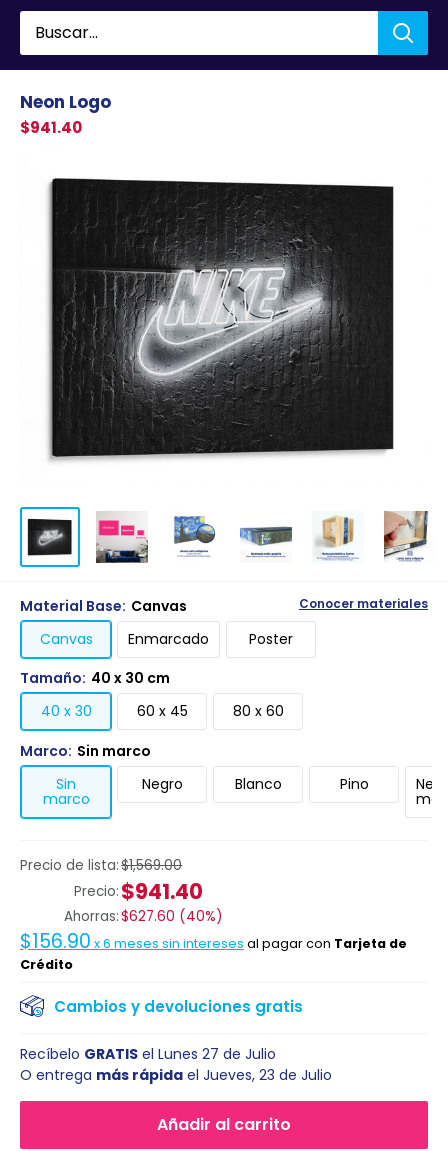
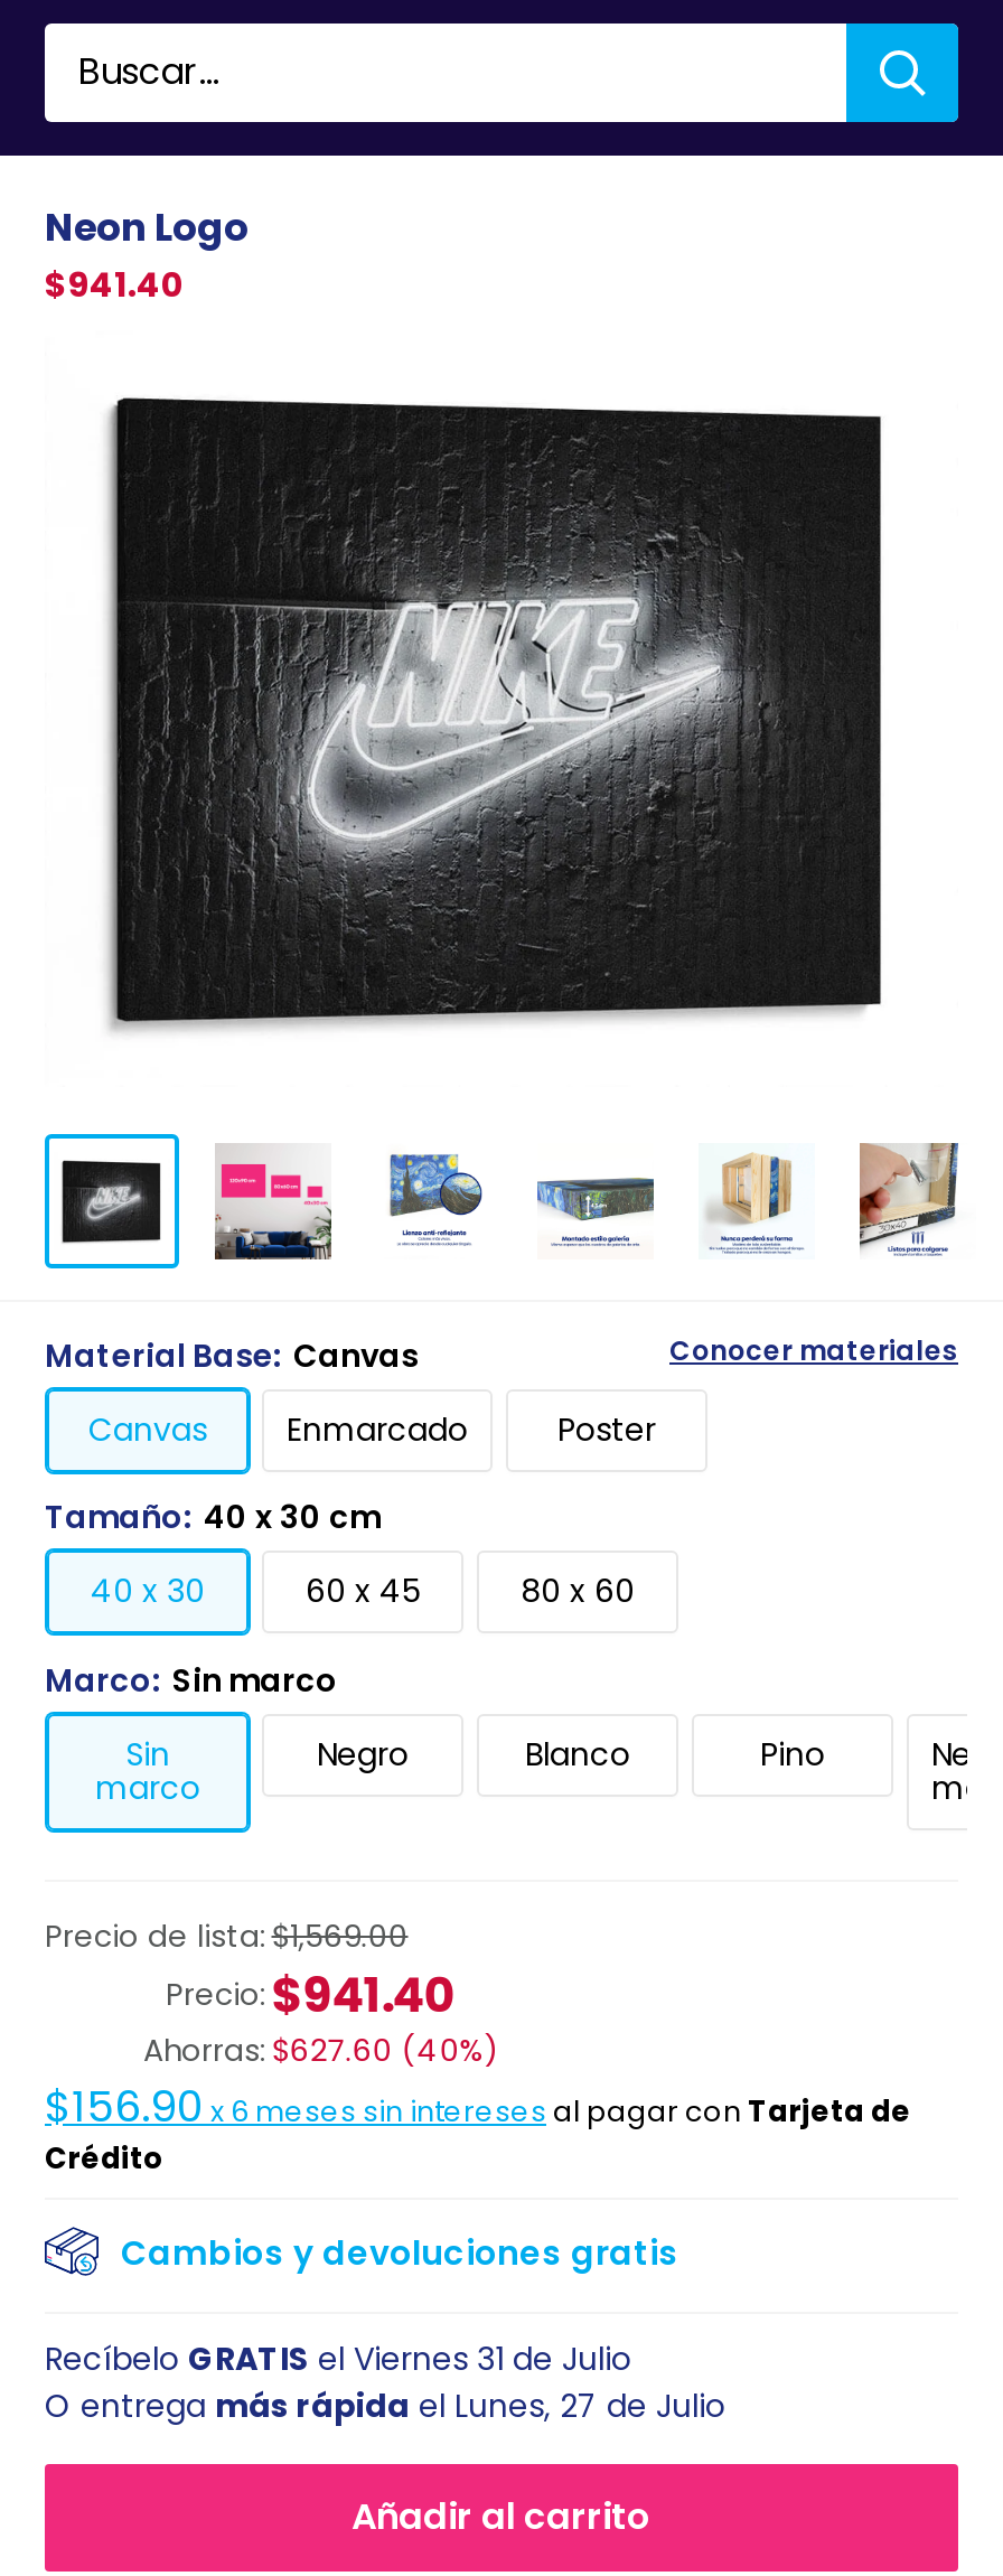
[20,1044,276,1064] Recíbelo GRATIS el Lunes 27 de Julio -> [45,2336,631,2381] Recíbelo GRATIS el Viernes 31 de Julio
[20,1065,332,1085] O entrega más rápida el Jueves, 23 de Julio -> [45,2383,725,2428] O entrega más rápida el Lunes, 27 de Julio

